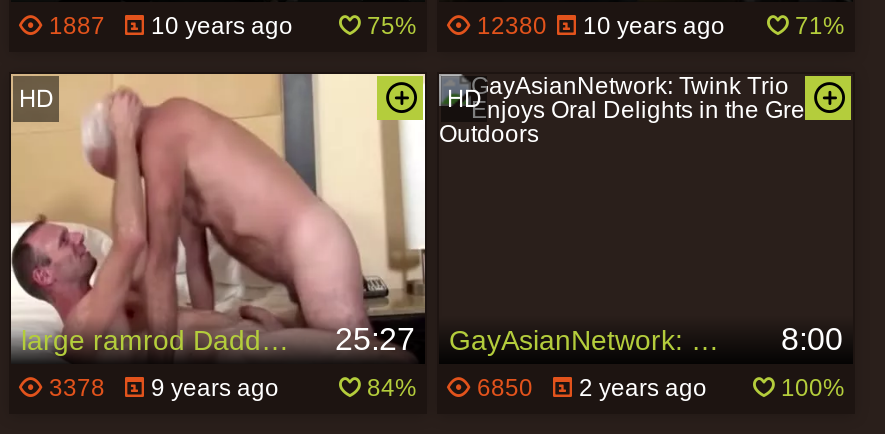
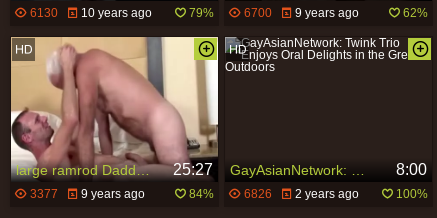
[43,11,293,39] 1887 10 years ago -> [27,6,152,20] 6130 10 years ago
[367,11,417,39] 75% -> [189,6,214,20] 79%
[471,11,845,39] 12380 | 10 years ago | 71% -> [241,6,428,20] 6700 | 9 years ago | 62%
[43,373,279,401] 3378 9 years ago -> [27,187,145,201] 3377 9 years ago
[367,373,707,401] 84% 6850 2 years ago -> [189,187,359,201] 84% 6826 2 years ago

